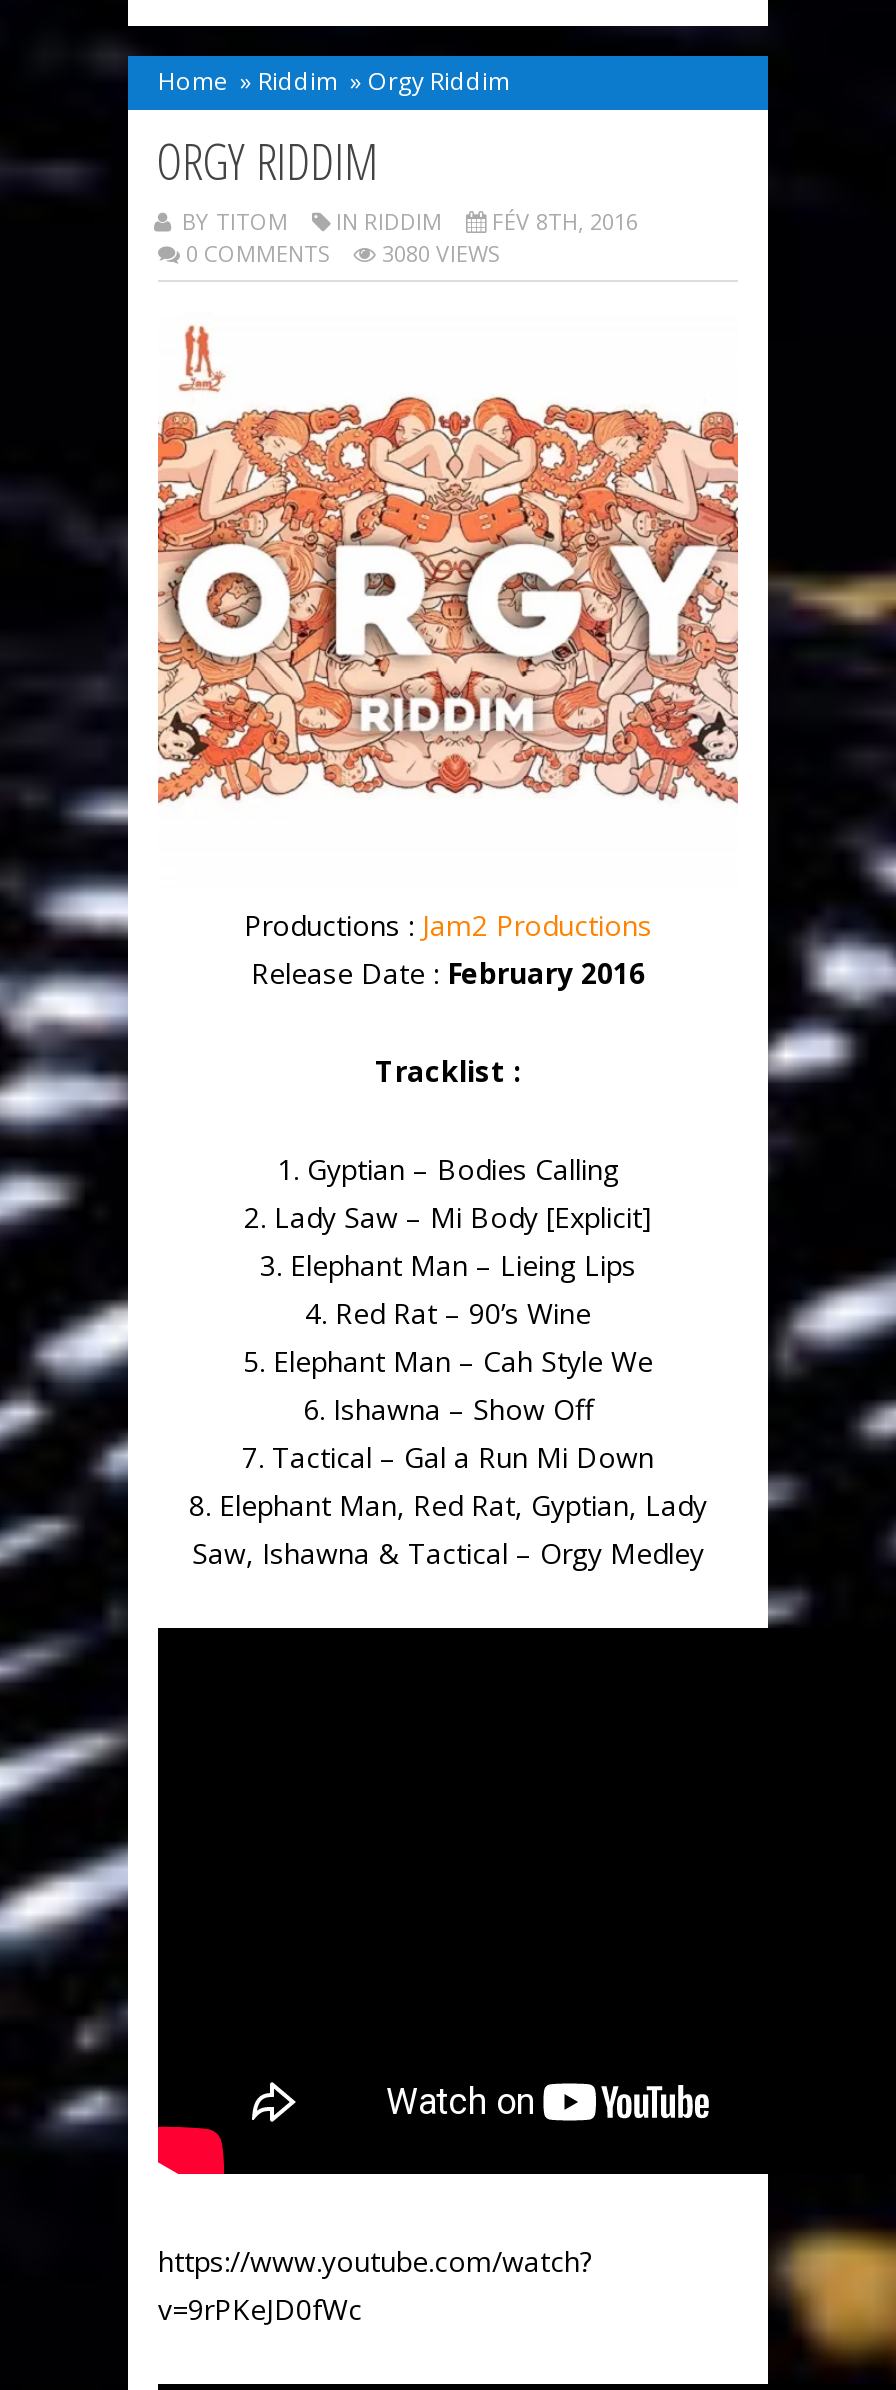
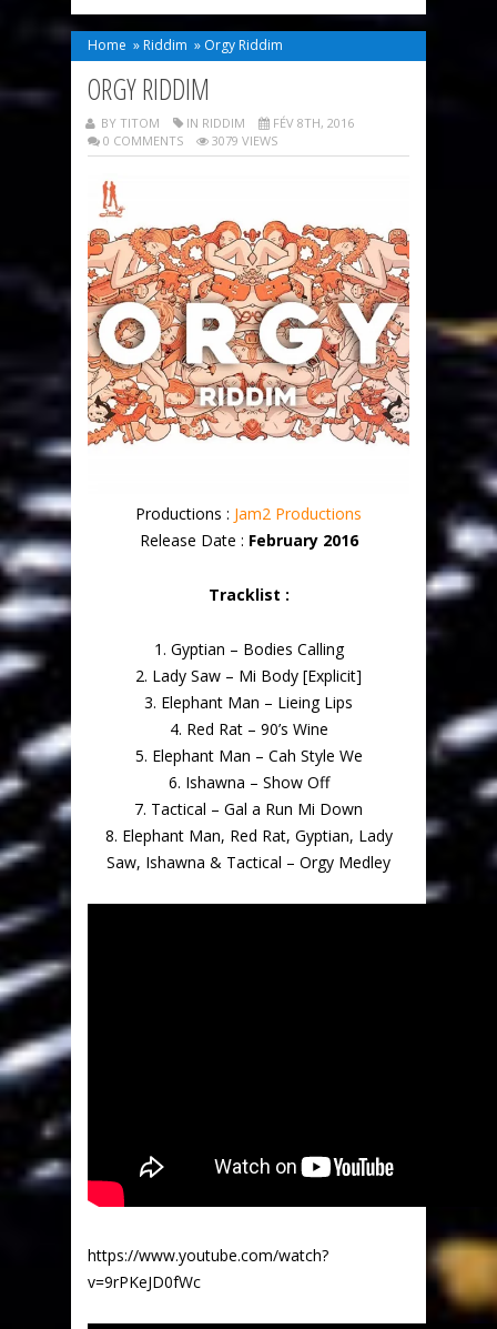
[180,238,500,268] 0 COMMENTS 3080 VIEWS -> [100,132,277,149] 0 COMMENTS 3079 VIEWS

